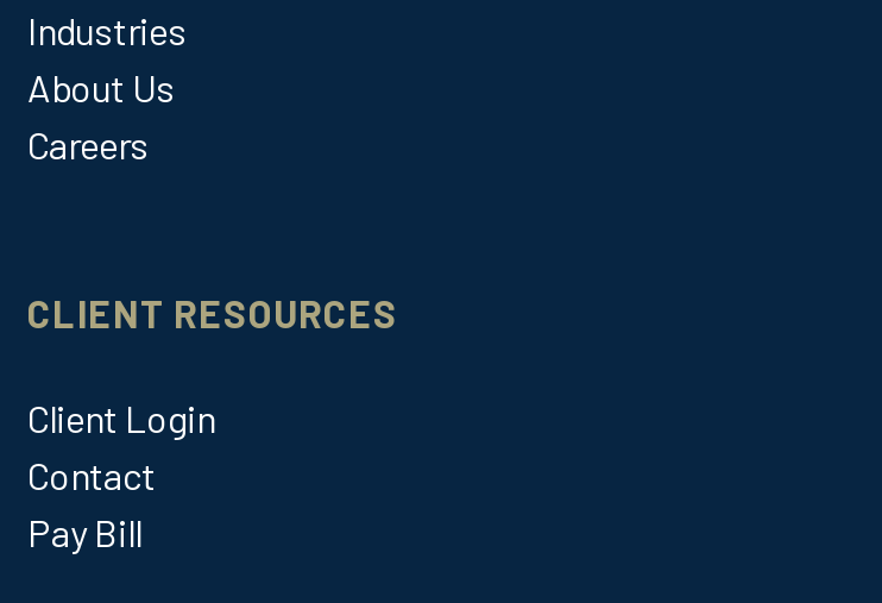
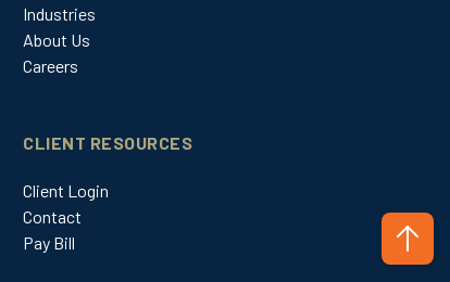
none -> [380,211,435,266] [image]

